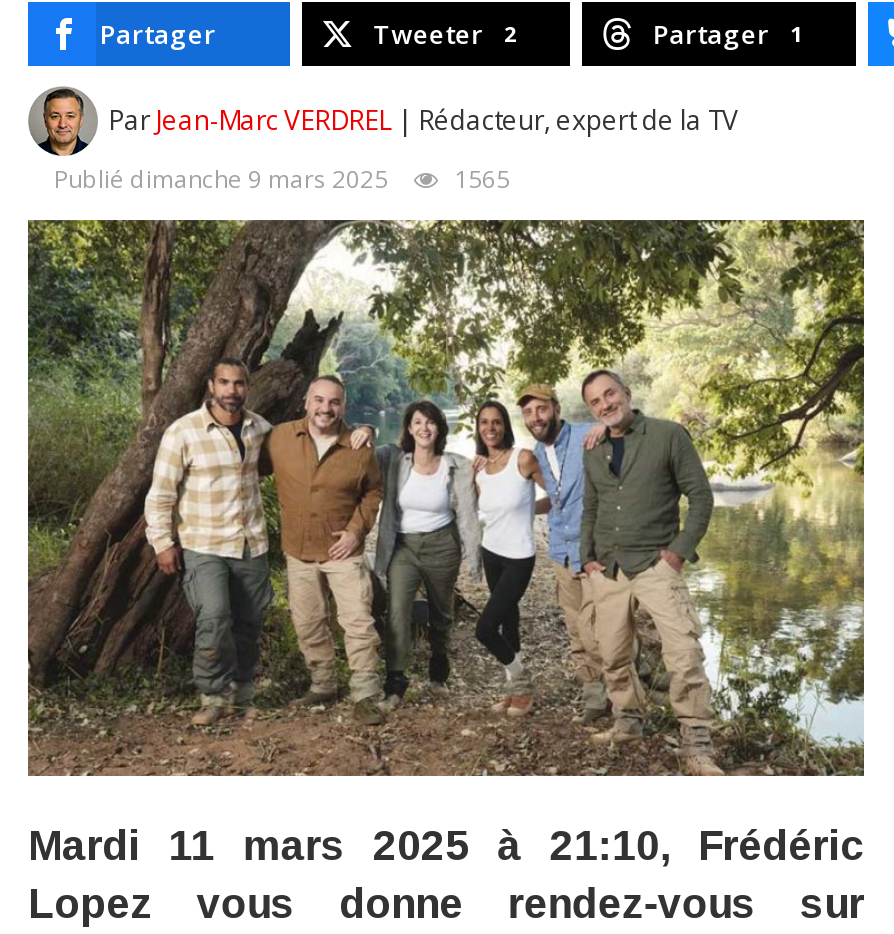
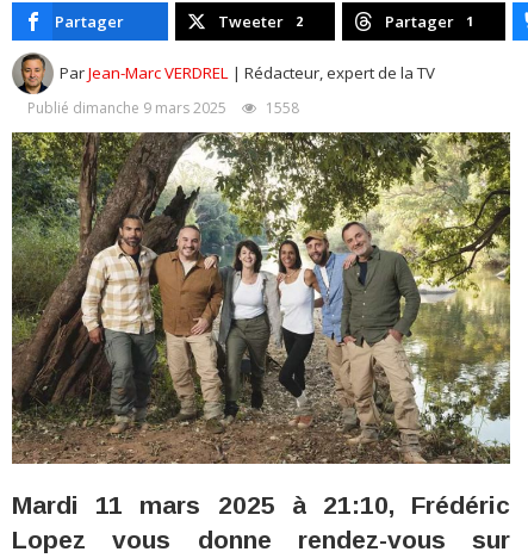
[54,162,510,196] Publié dimanche 9 mars 2025 1565 -> [27,98,299,118] Publié dimanche 9 mars 2025 1558

